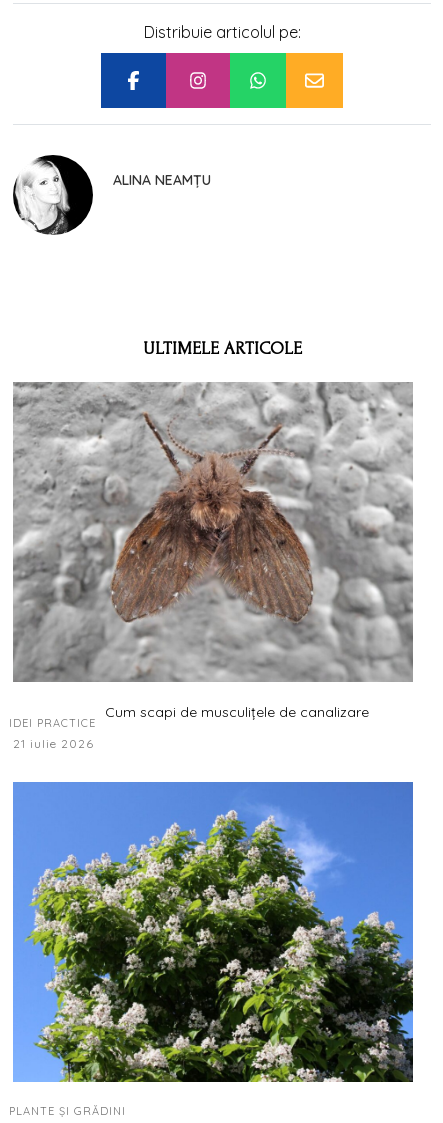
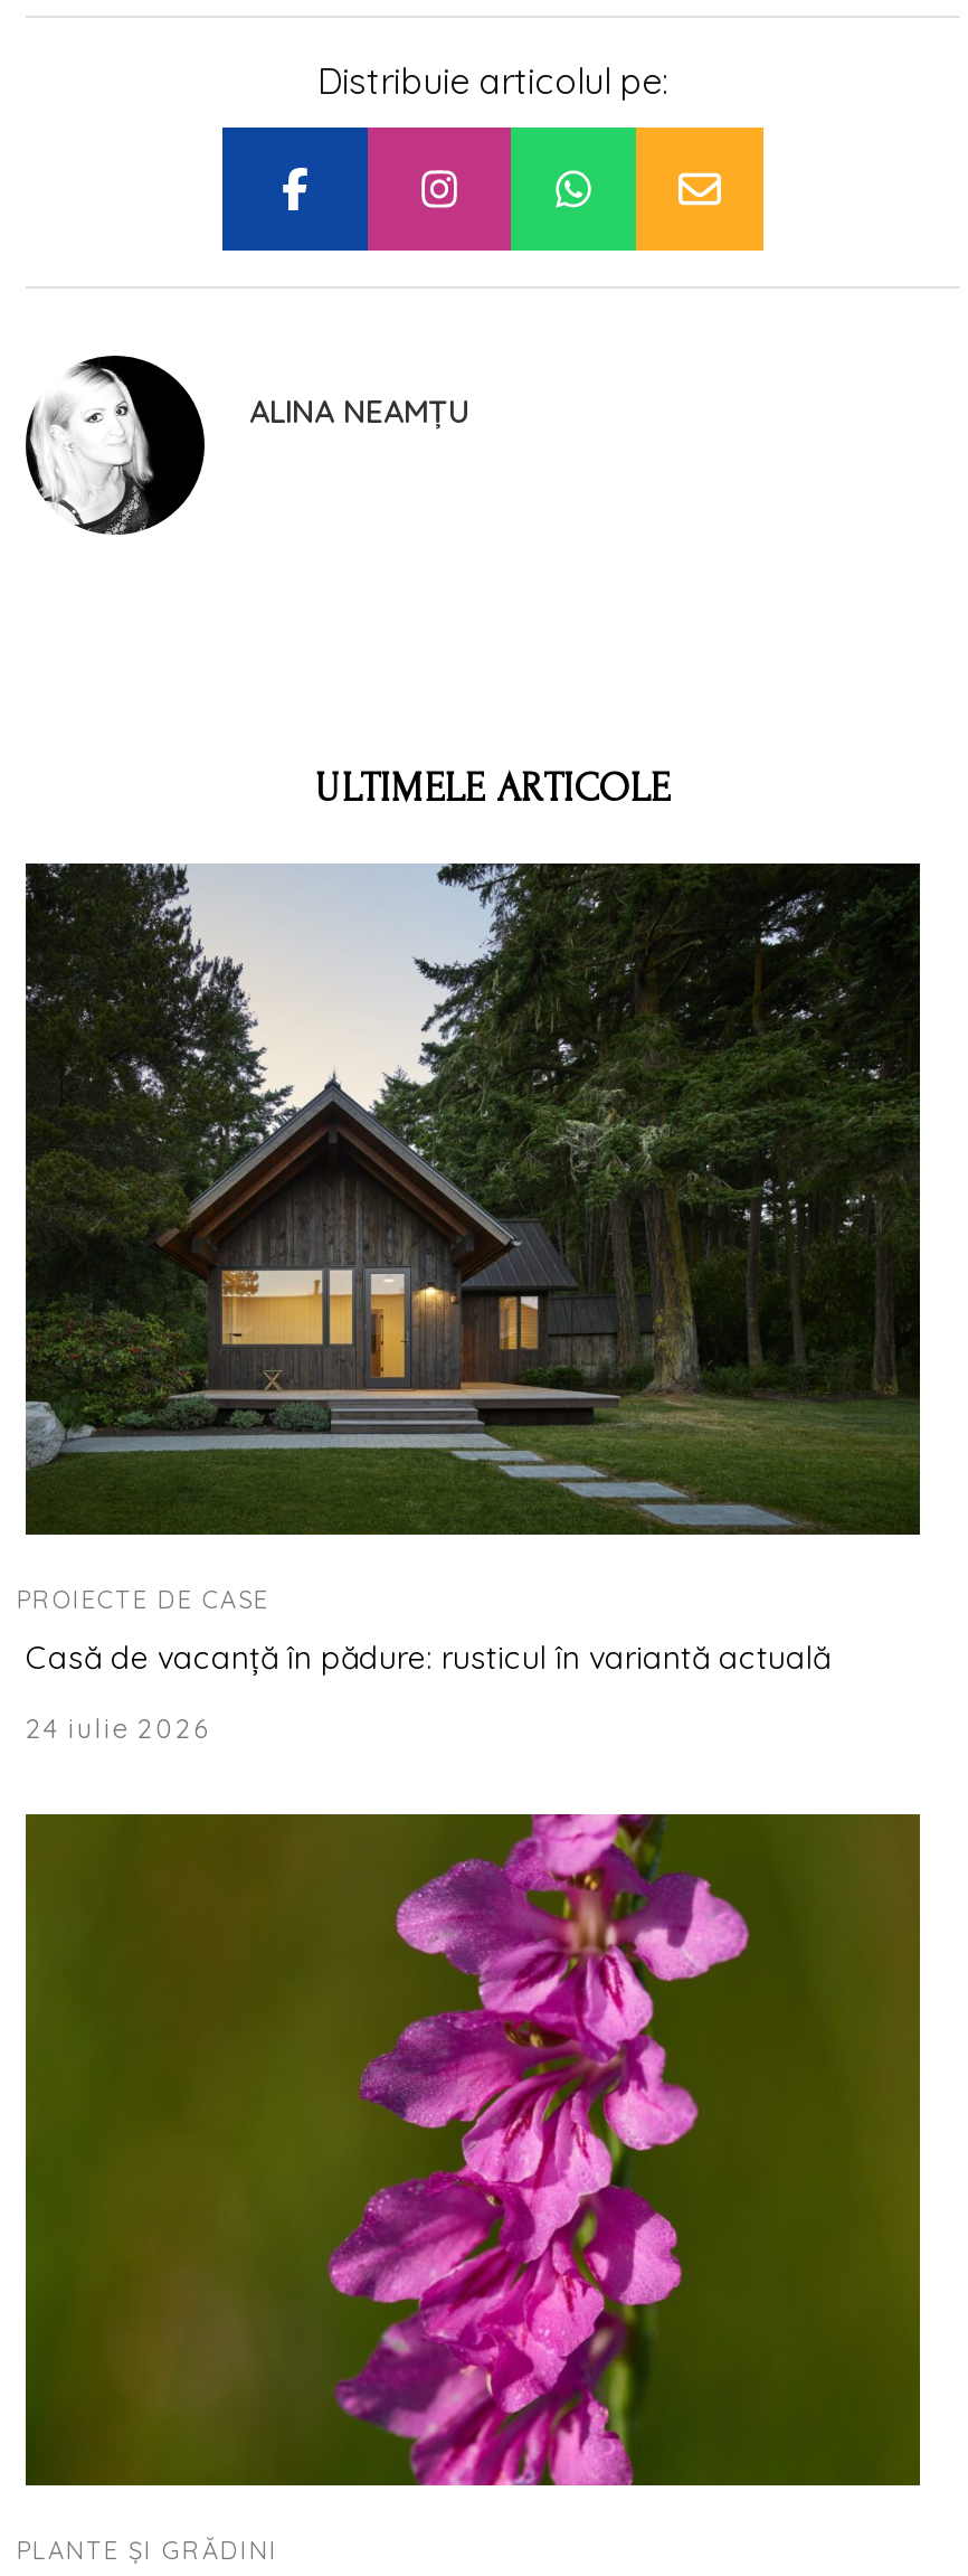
[9,382,413,730] [image] | IDEI PRACTICE -> [17,861,922,1615] [image] | PROIECTE DE CASE
[105,703,369,721] Cum scapi de musculițele de canalizare -> [26,1637,831,1677] Casă de vacanță în pădure: rusticul în variantă actuală
[13,736,94,751] 21 iulie 2026 -> [26,1711,211,1744] 24 iulie 2026
[12,781,414,1083] [image] -> [23,1812,922,2488] [image]

